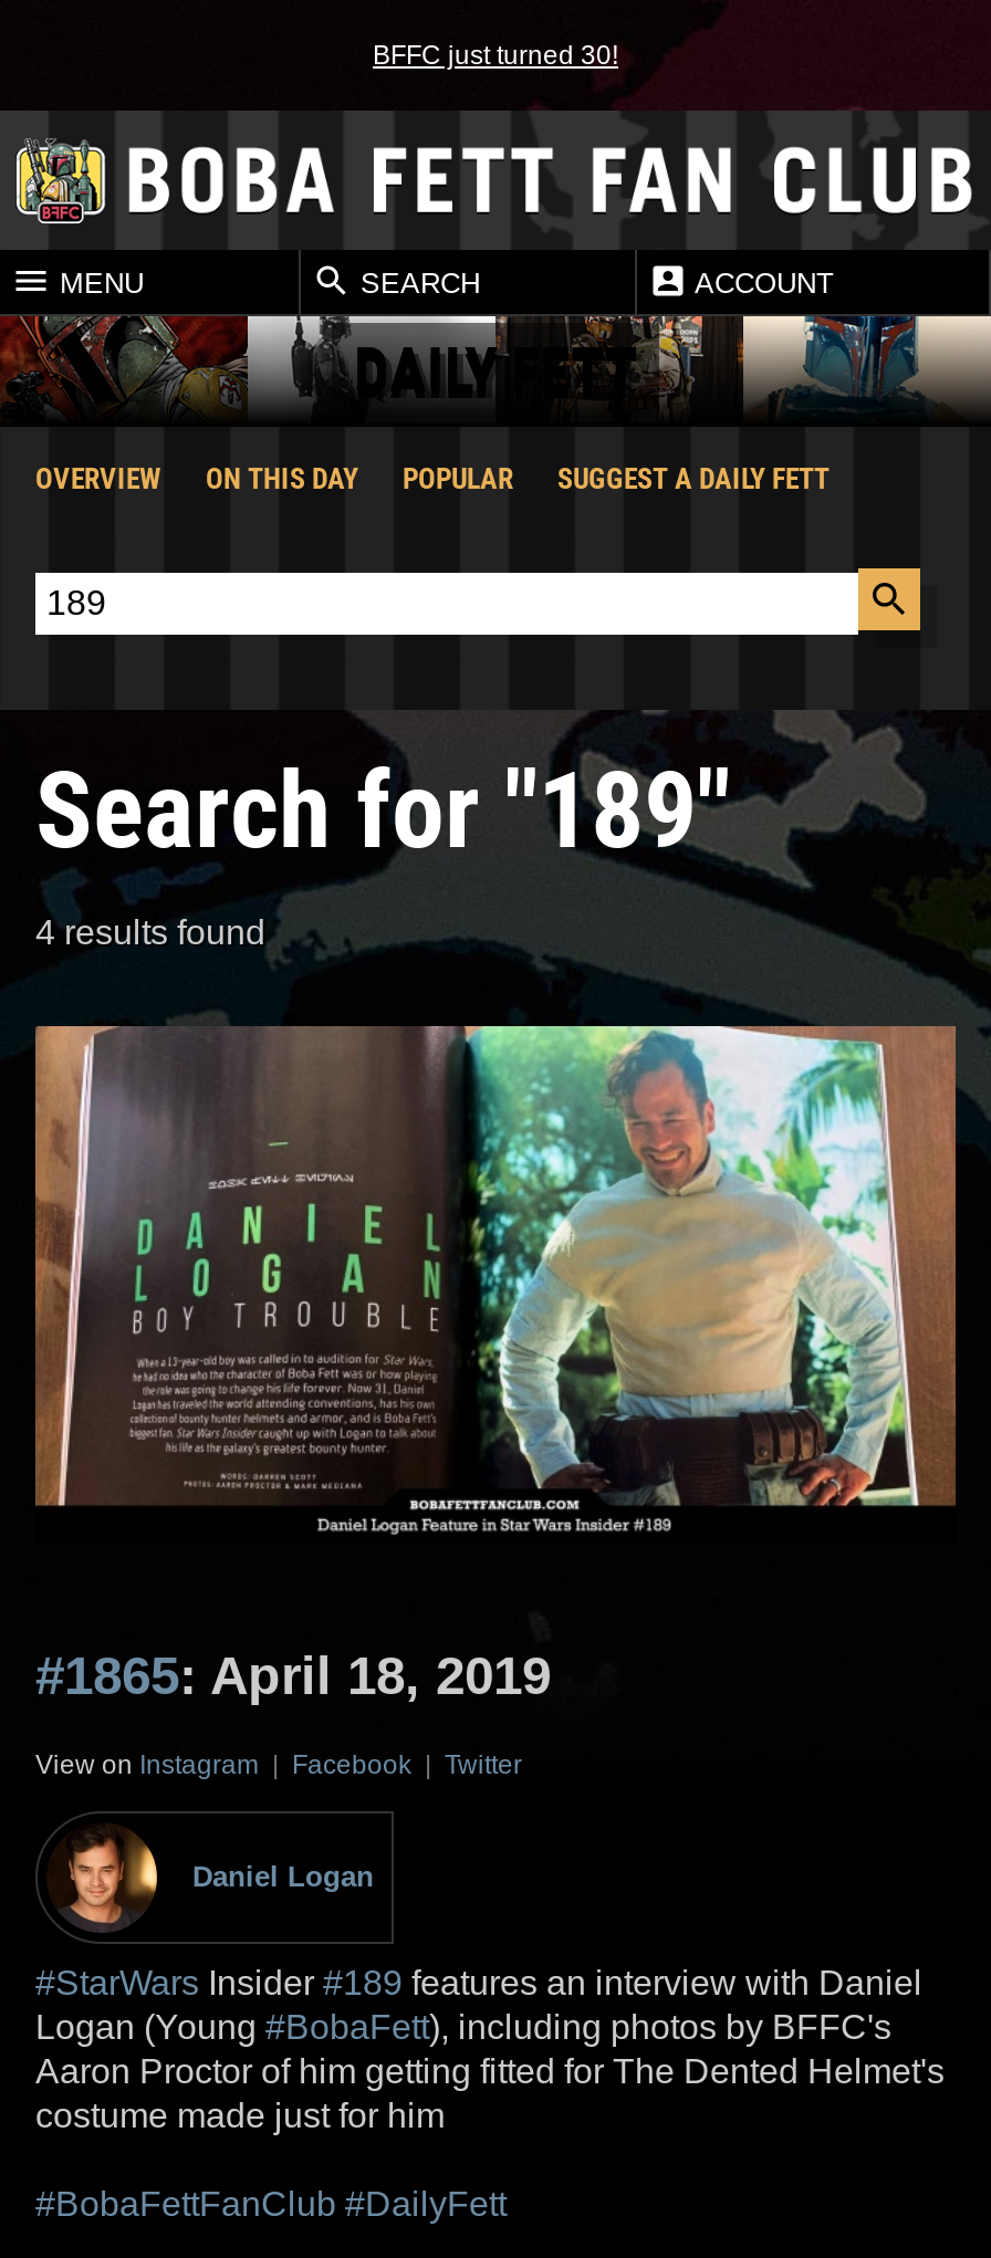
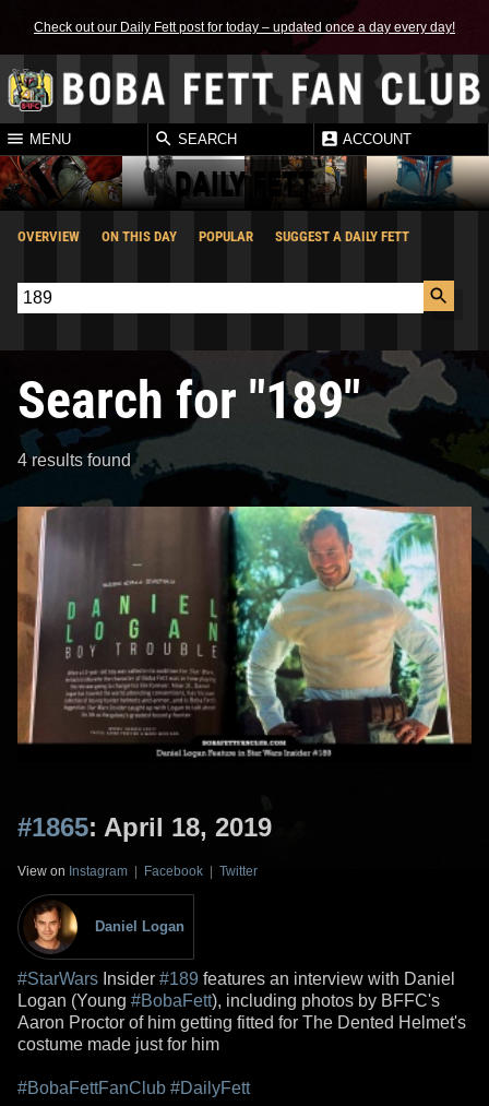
[373,40,618,71] BFFC just turned 30! -> [34,20,455,35] Check out our Daily Fett post for today – updated once a day every day!

